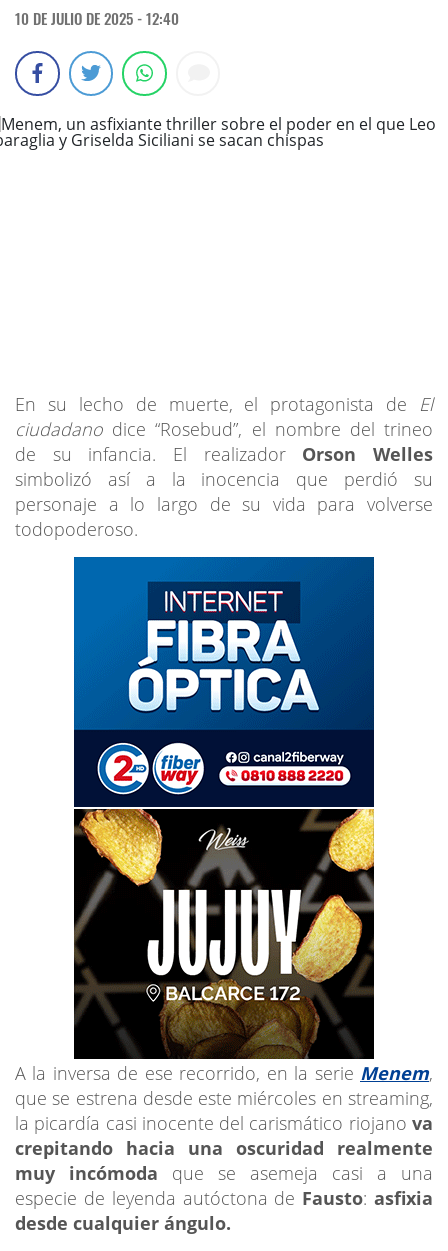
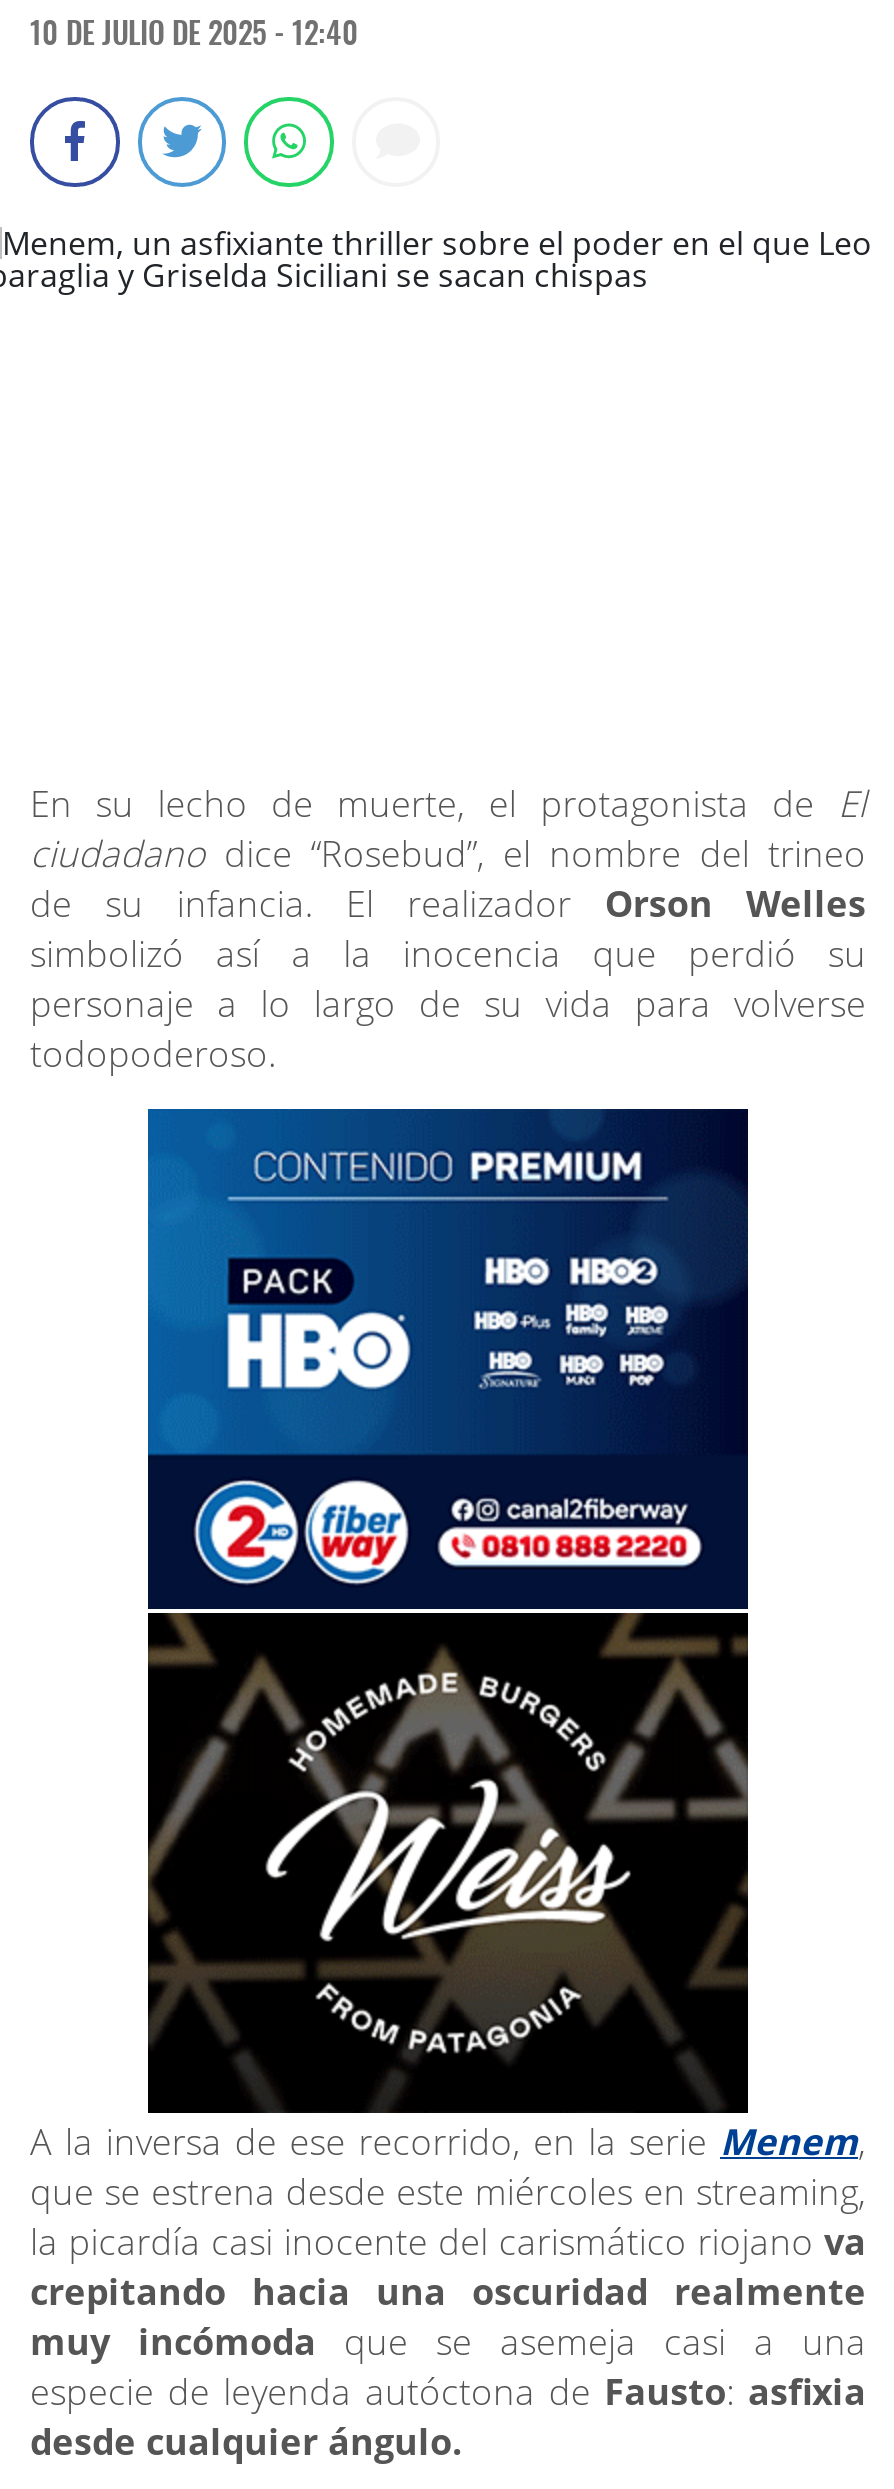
[114,557,374,729] [image] -> [226,1109,748,1453] [image]
[79,808,375,1058] [image] -> [160,1613,750,2111] [image]

